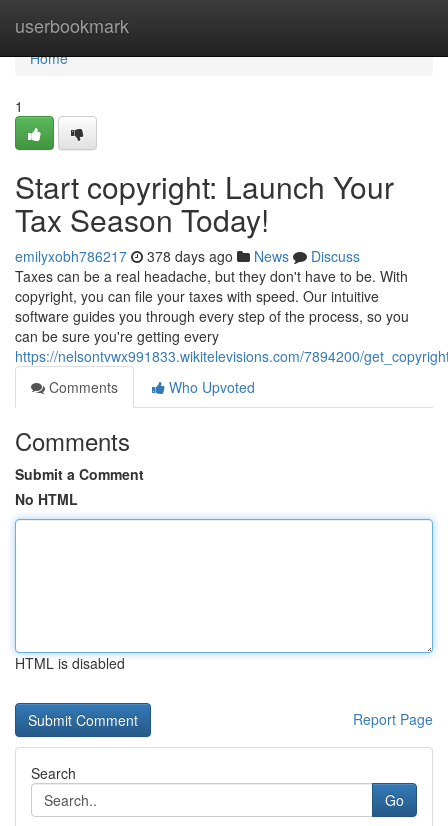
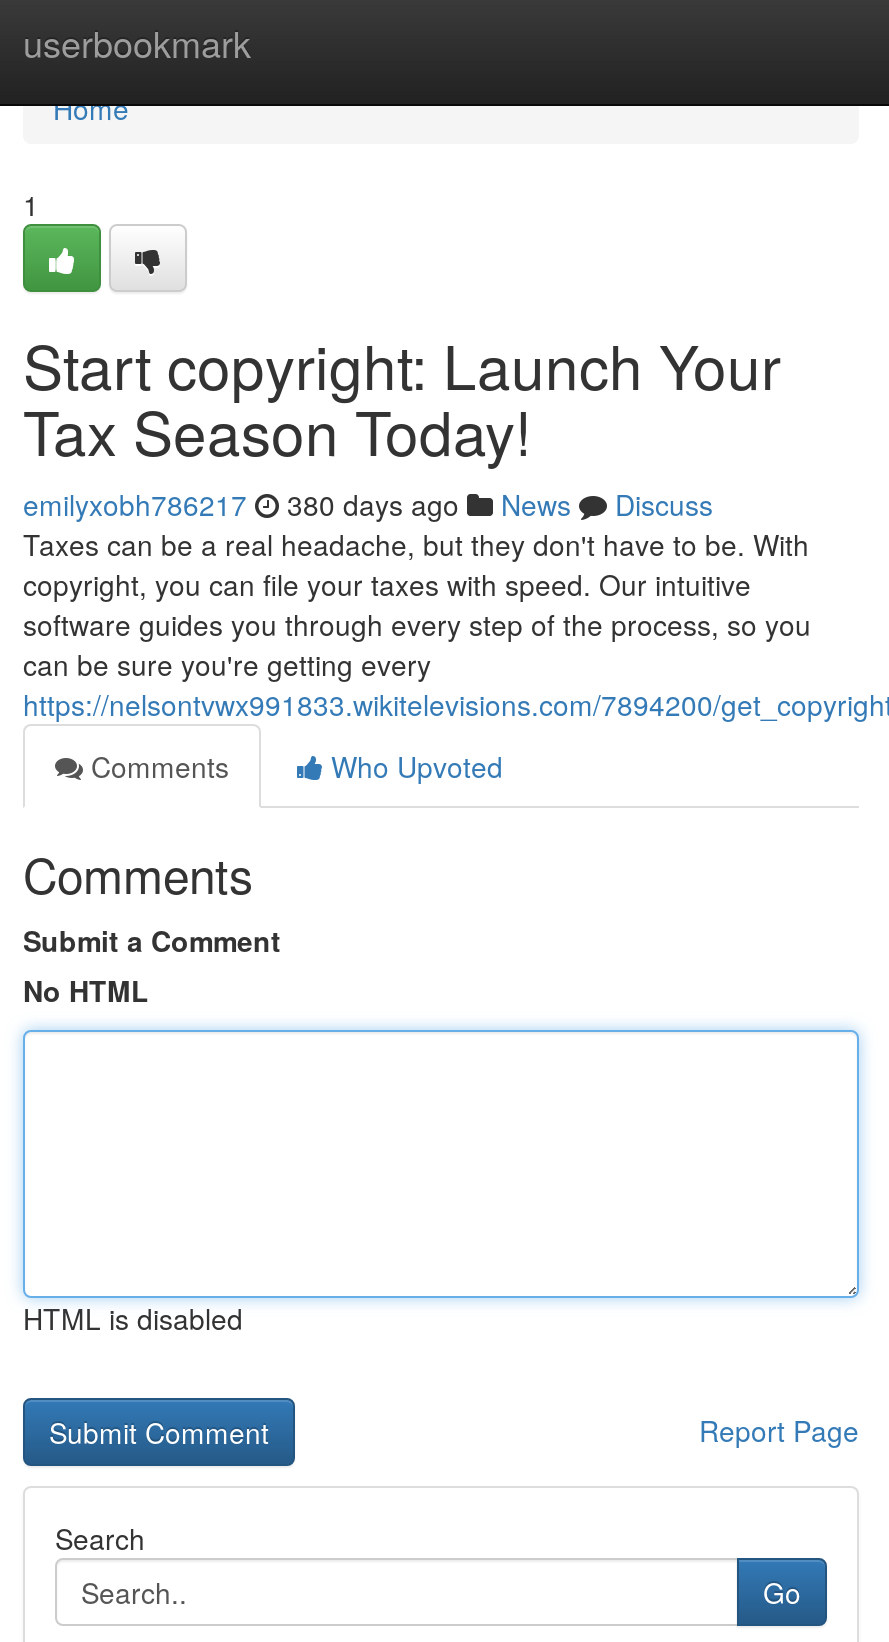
[15,246,360,266] emilyxobh786217 378 days ago News Discuss -> [23,484,713,524] emilyxobh786217 380 days ago News Discuss

